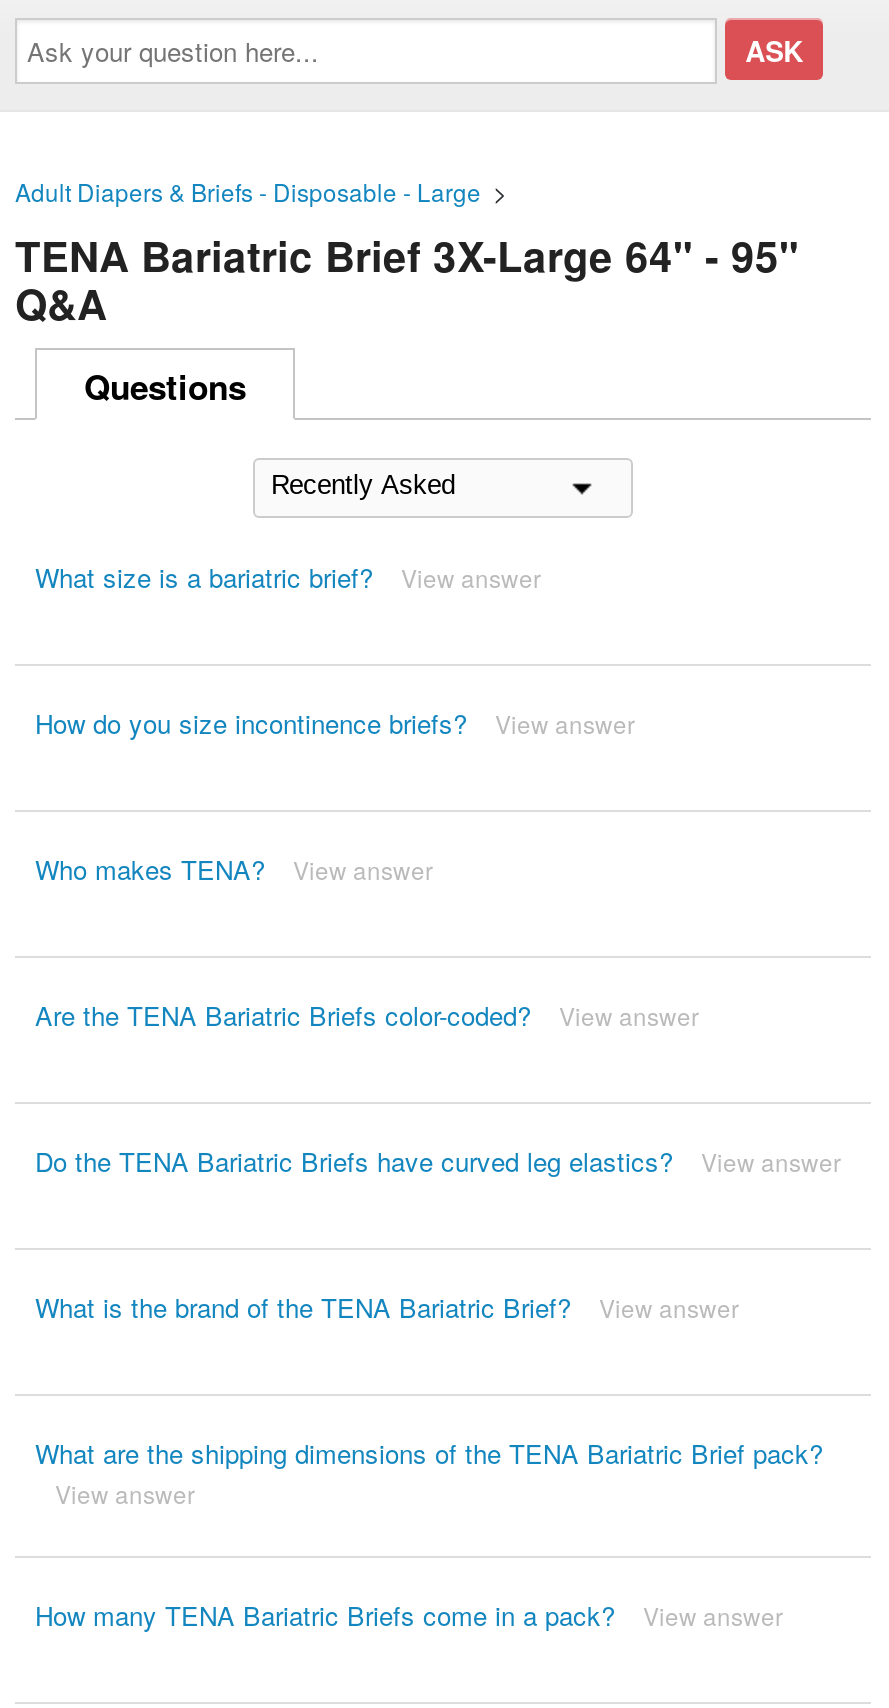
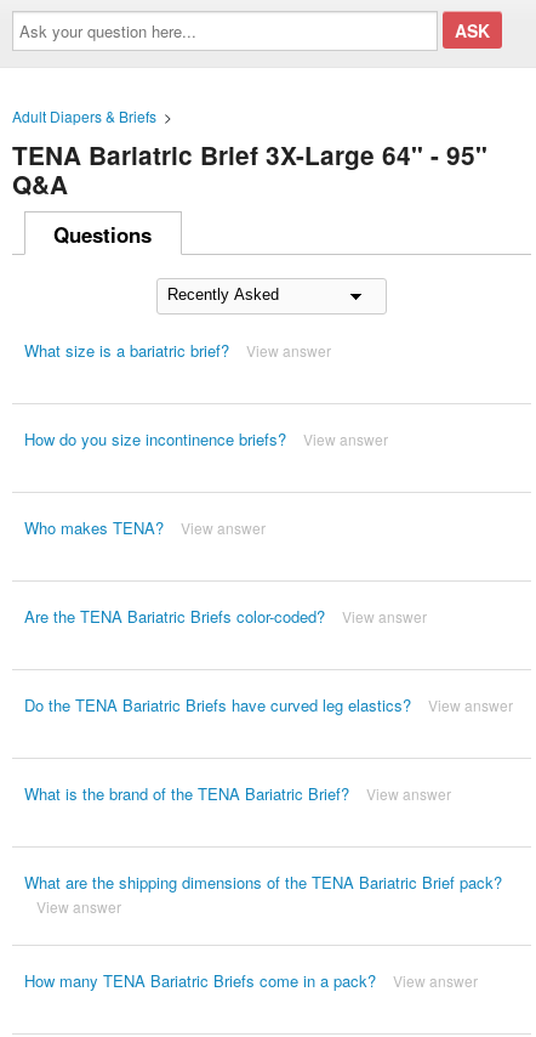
[15,174,519,208] Adult Diapers & Briefs - Disposable - Large > -> [12,106,179,126] Adult Diapers & Briefs >

